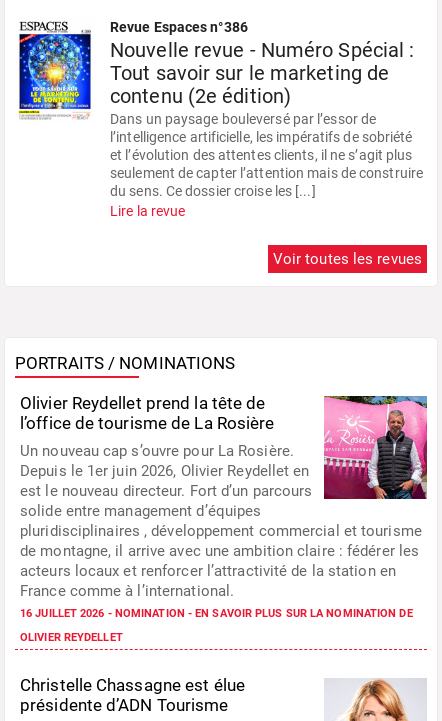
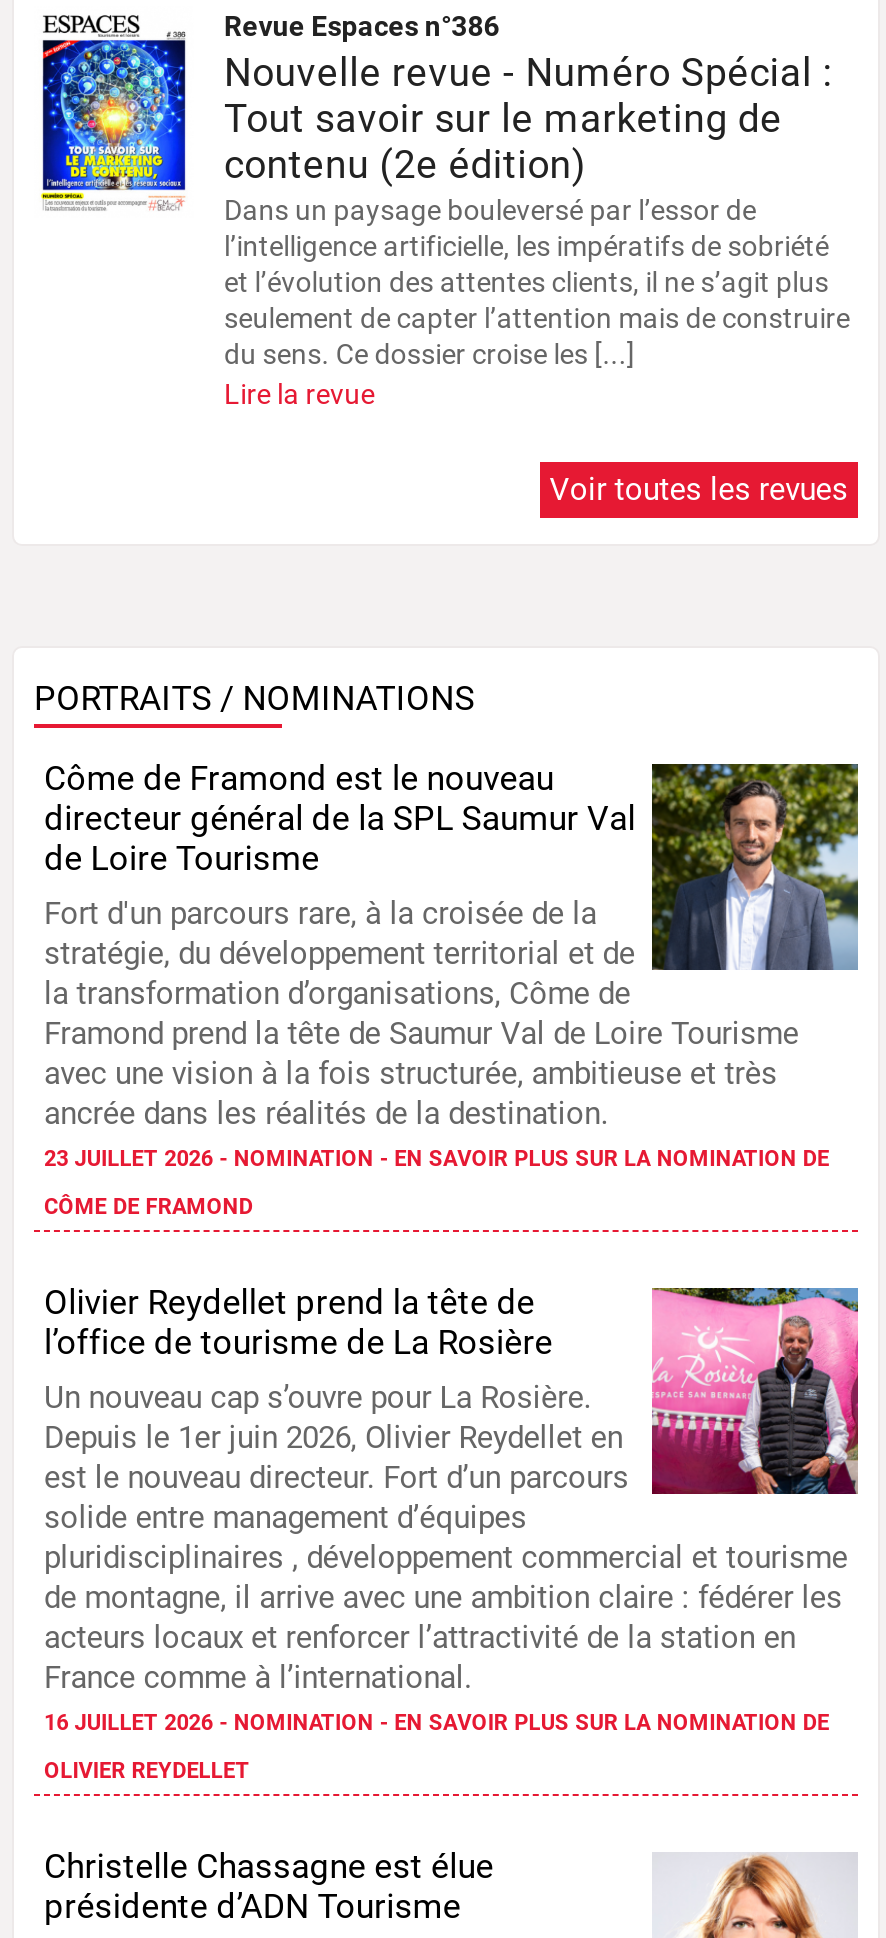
none -> [44,759,860,1221] [image] | Côme de Framond est le nouveau | directeur général de la SPL Saumur Val | de Loire Tourisme | Fort d'un parcours rare, à la croisée de la | stratégie, du développement territorial et de | la transformation d’organisations, Côme de | Framond prend la tête de Saumur Val de Loire Tourisme | avec une vision à la fois structurée, ambitieuse et très | ancrée dans les réalités de la destination. | 23 JUILLET 2026 - NOMINATION - EN SAVOIR PLUS SUR LA NOMINATION DE | CÔME DE FRAMOND

